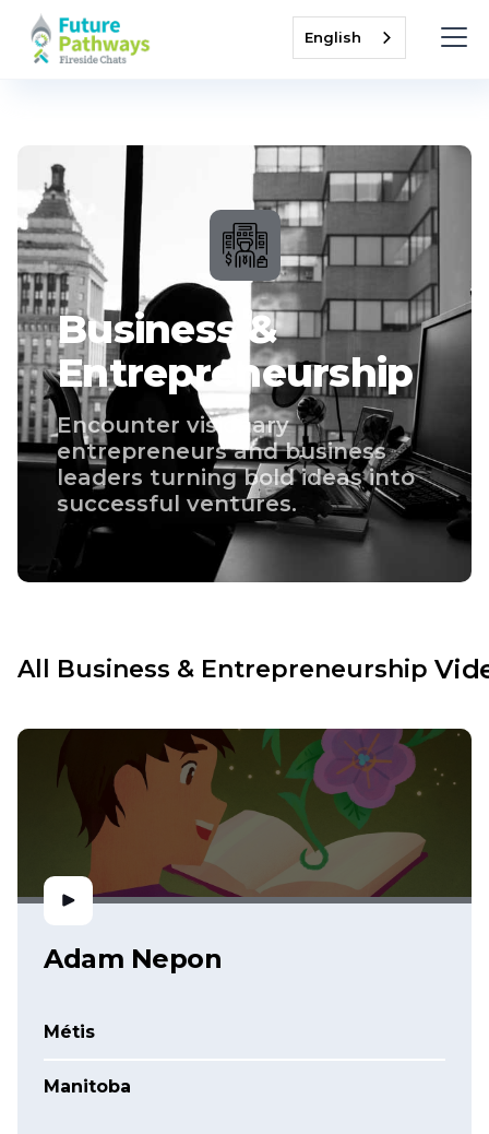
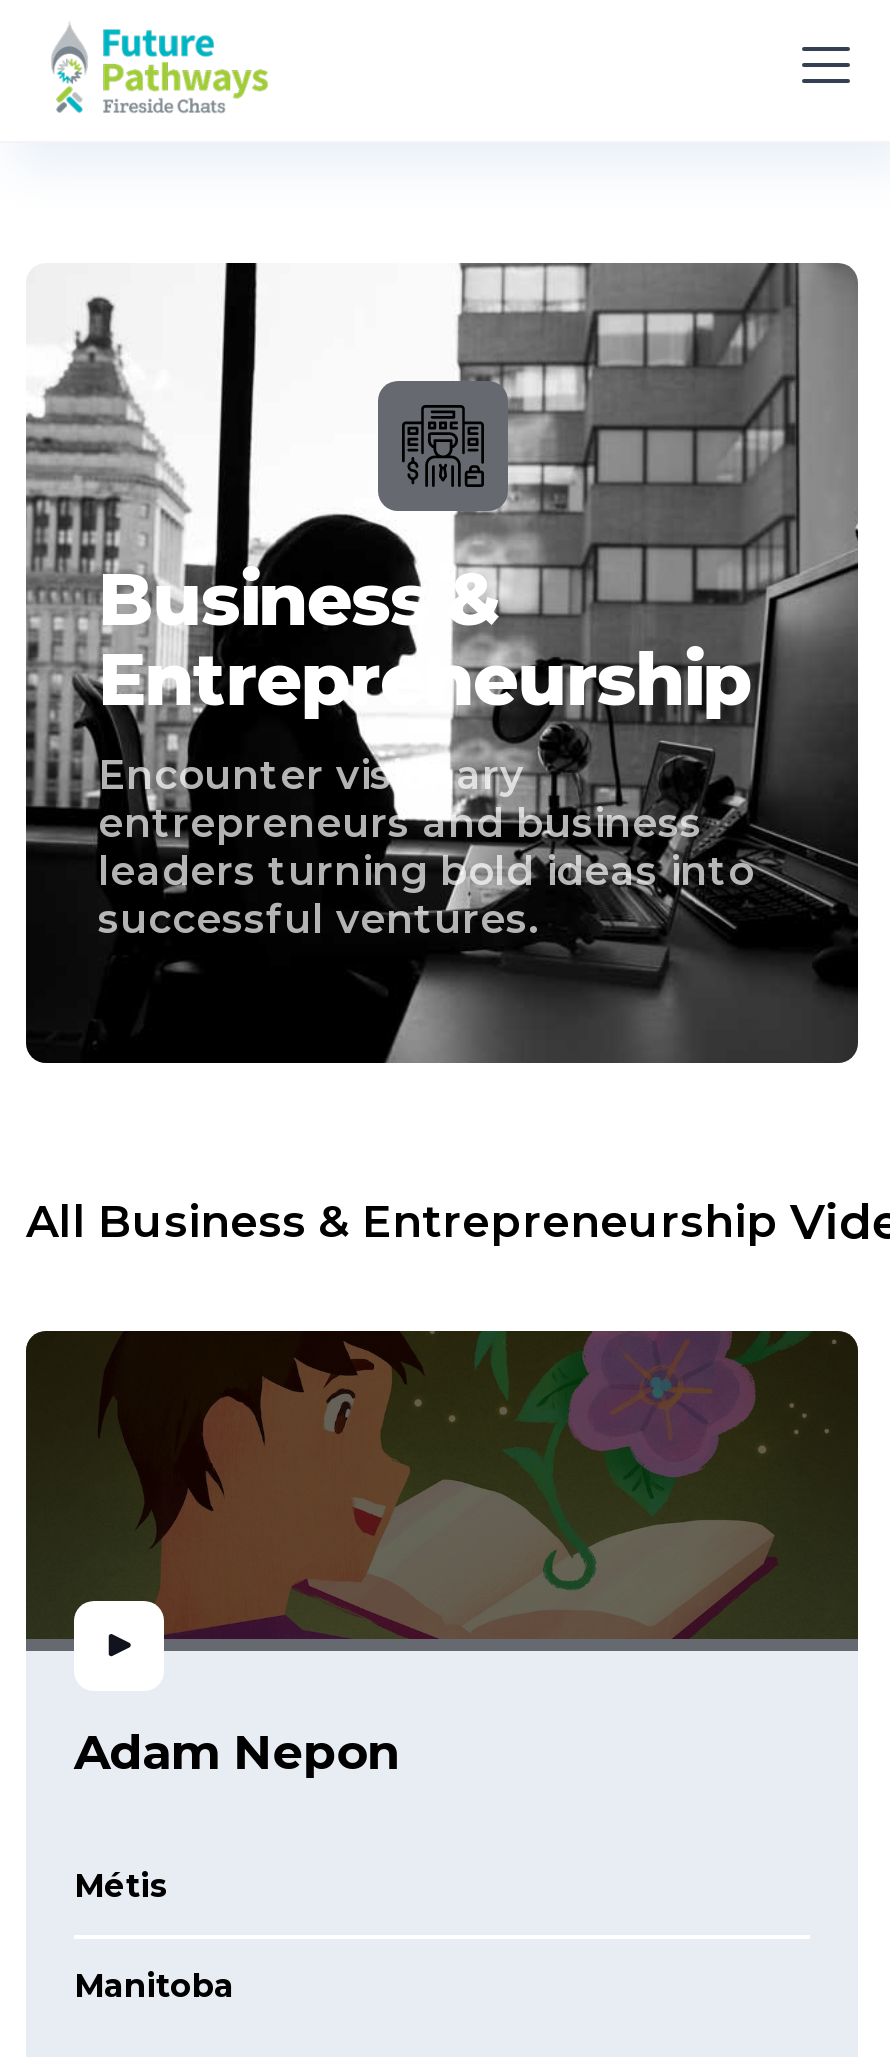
[305,29,361,46] English -> none

